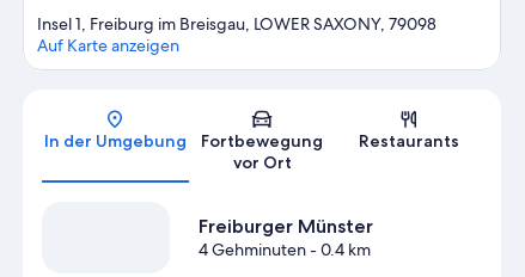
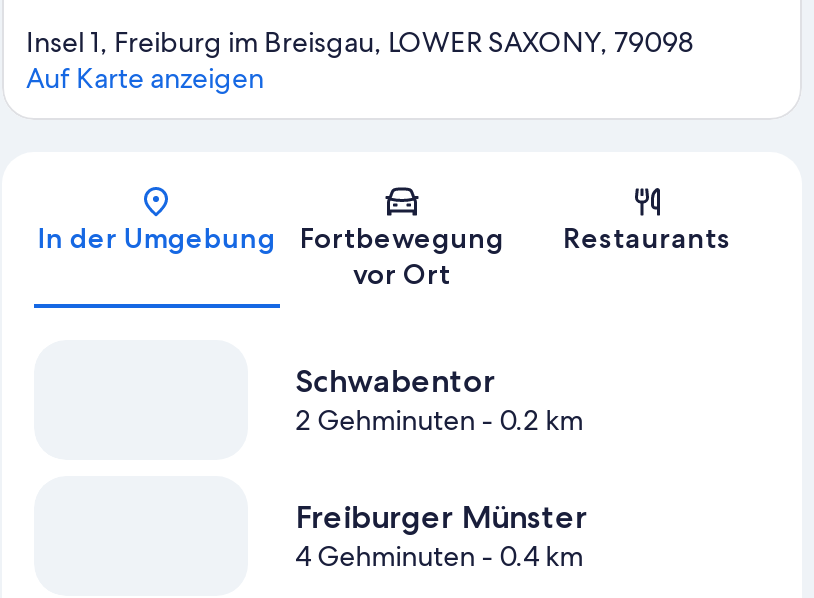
none -> [295,363,583,439] Schwabentor | 2 Gehminuten - 0.2 km

